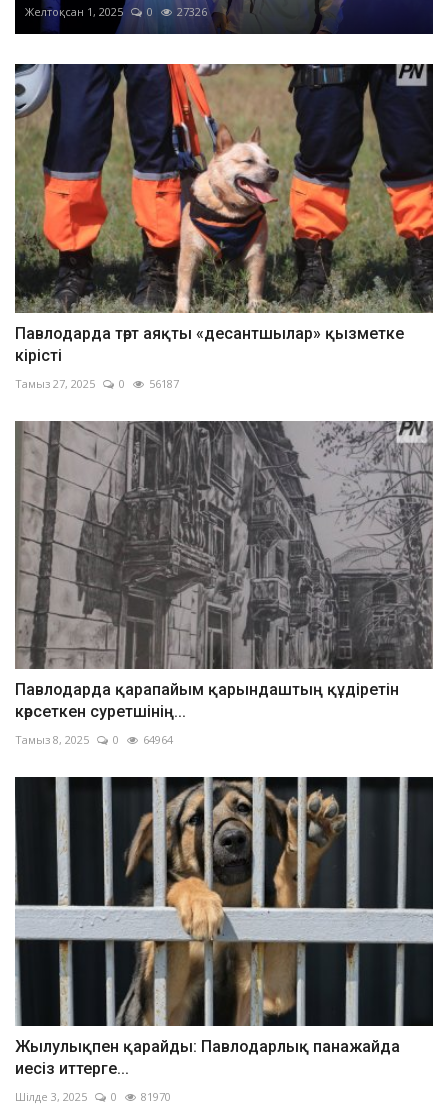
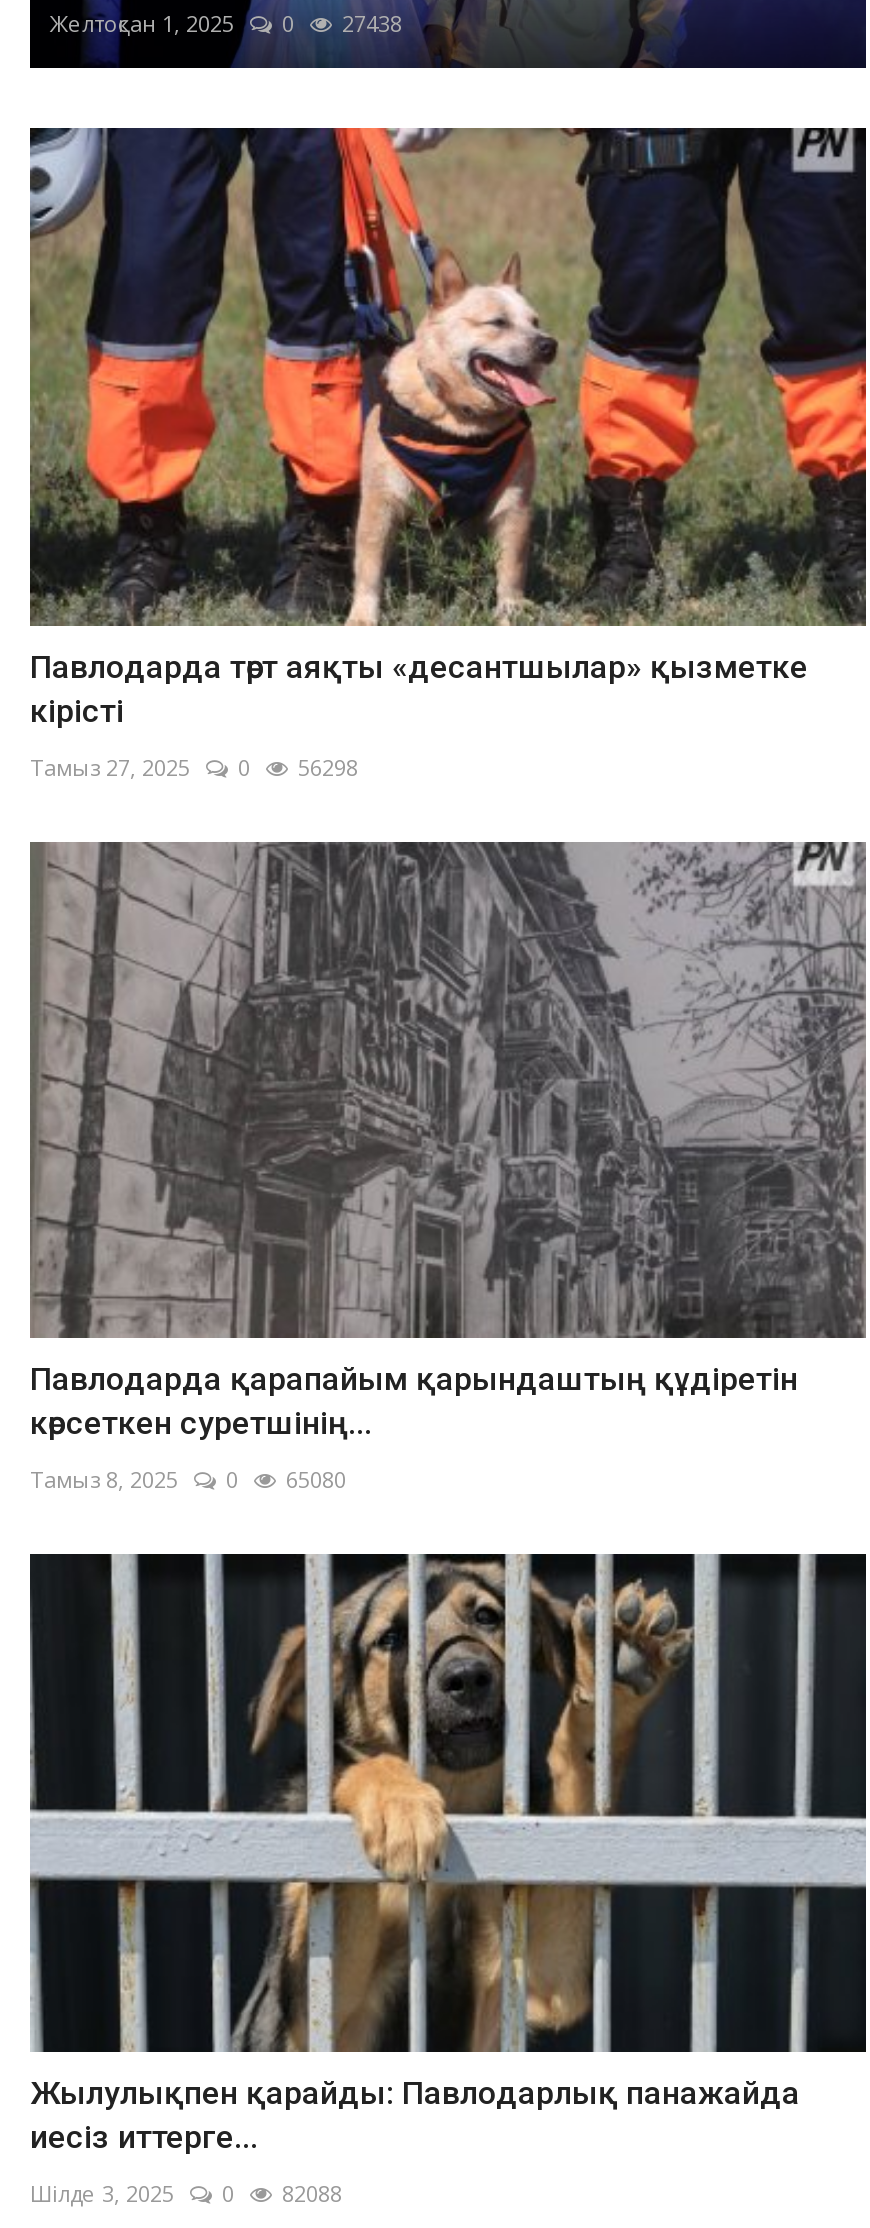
[25,4,207,19] Желтоқсан 1, 2025 0 27326 -> [50,8,402,38] Желтоқсан 1, 2025 0 27438
[15,375,179,390] Тамыз 27, 2025 0 56187 -> [30,751,358,781] Тамыз 27, 2025 0 56298
[15,732,173,747] Тамыз 8, 2025 0 64964 -> [30,1464,346,1494] Тамыз 8, 2025 0 65080
[15,1089,171,1104] Шілде 3, 2025 0 81970 -> [30,2177,342,2207] Шілде 3, 2025 0 82088

